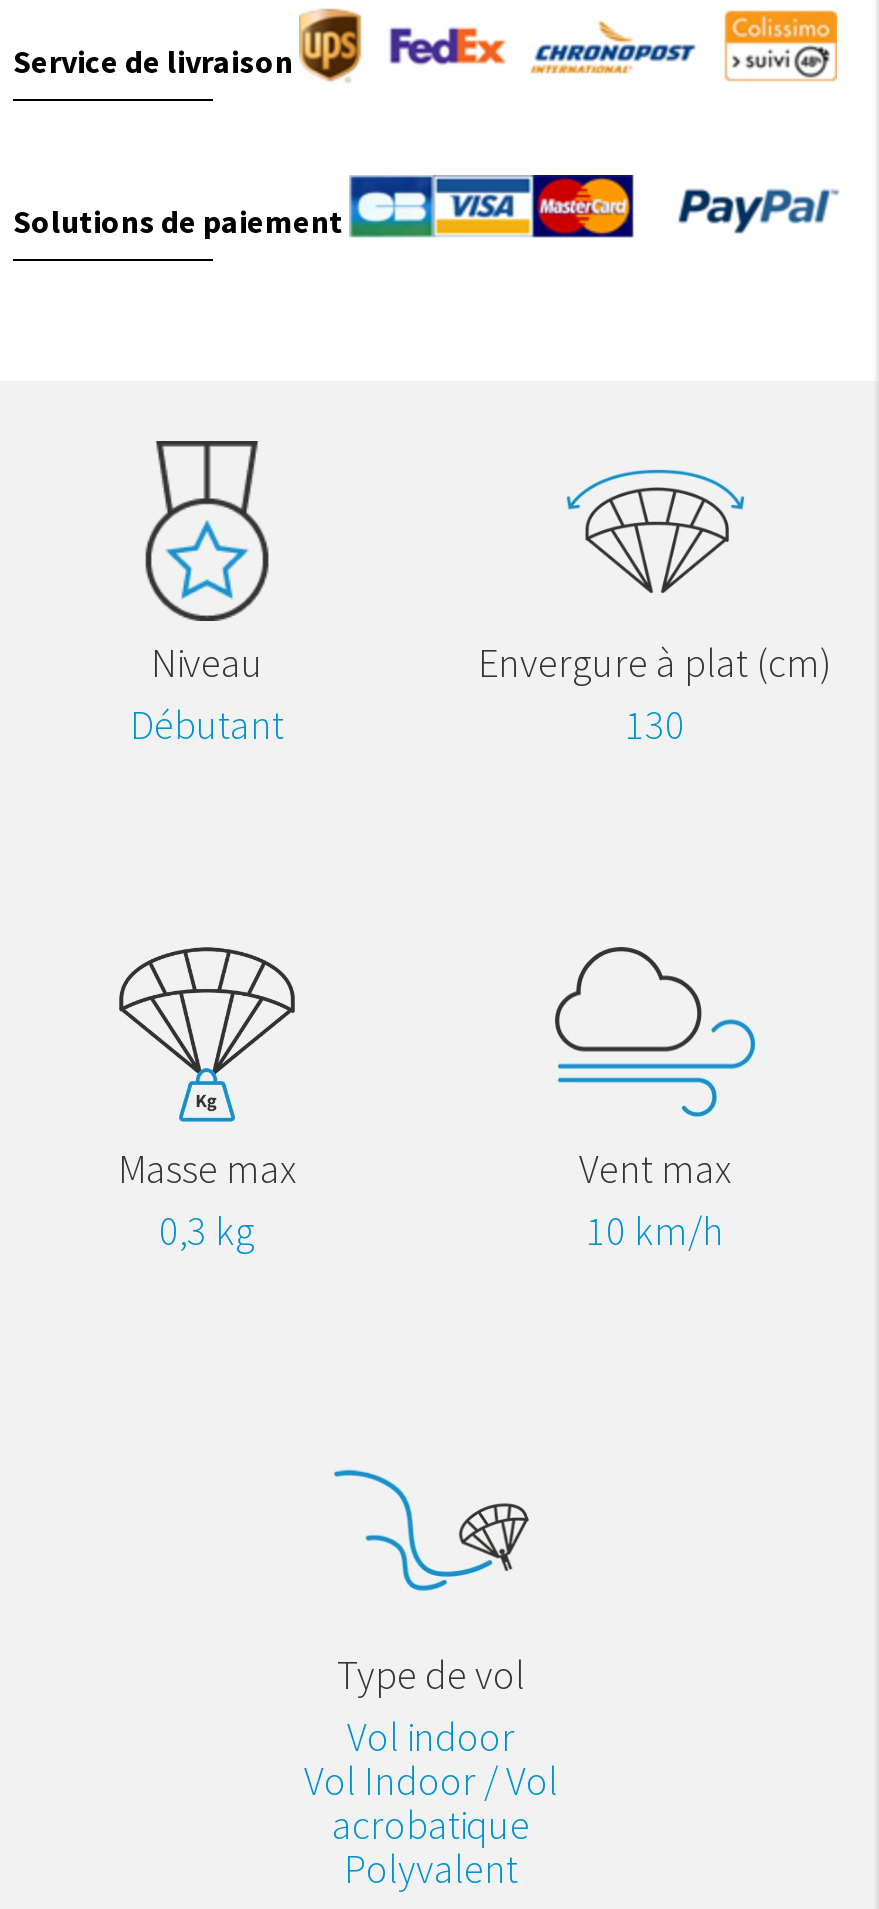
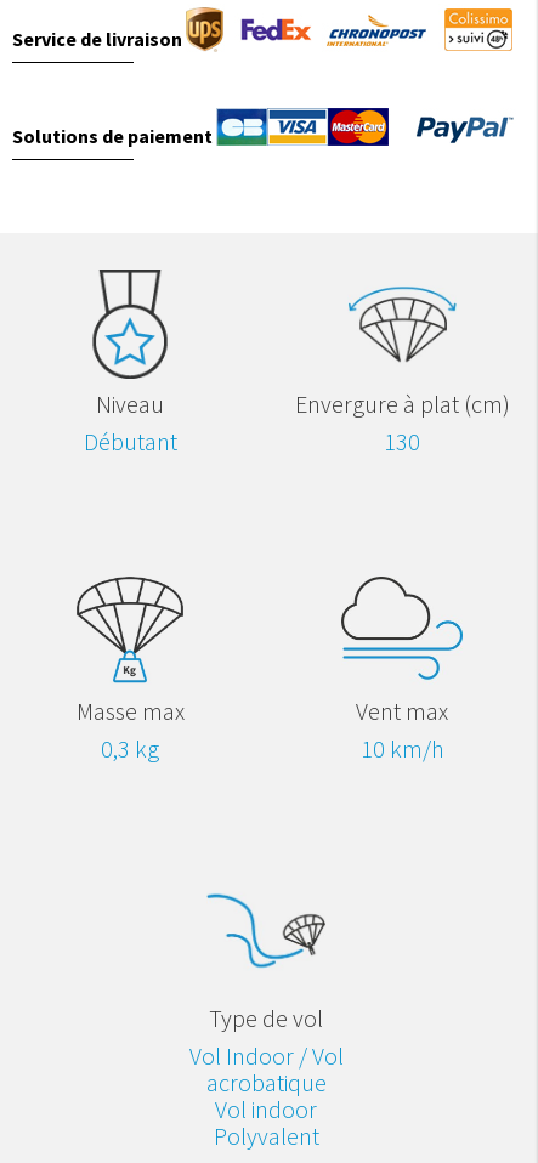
moved [347,1711,515,1761] -> [215,1094,317,1124]: Vol indoor
moved [304,1755,558,1849] -> [189,1040,343,1097]: Vol Indoor / Vol | acrobatique

